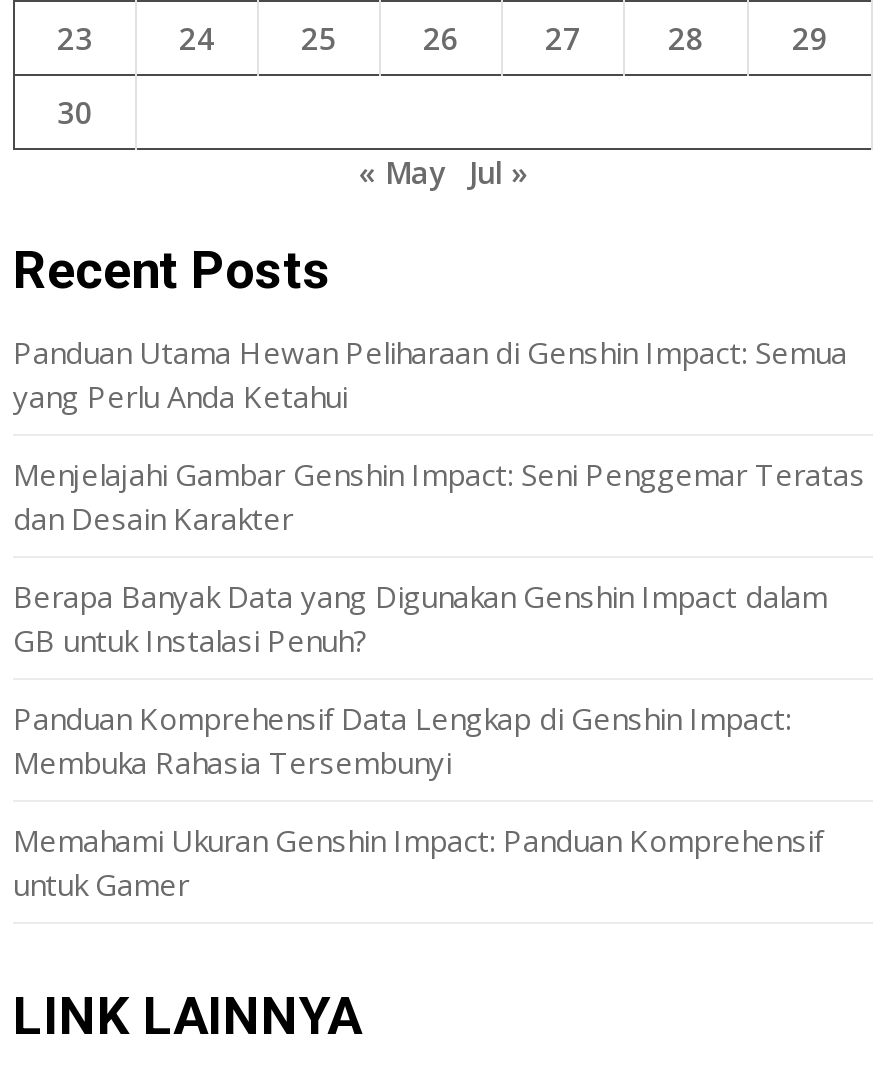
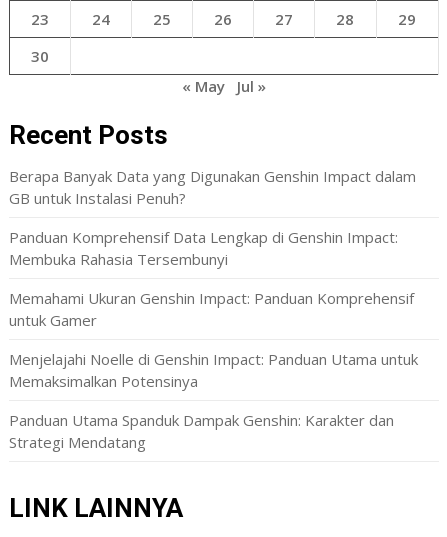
[13,332,865,538] Panduan Utama Hewan Peliharaan di Genshin Impact: Semua | yang Perlu Anda Ketahui | Menjelajahi Gambar Genshin Impact: Seni Penggemar Teratas | dan Desain Karakter -> none
moved [13,576,827,904] -> [9,166,416,330]: Berapa Banyak Data yang Digunakan Genshin Impact dalam | GB untuk Instalasi Penuh? | Panduan Komprehensif Data Lengkap di Genshin Impact: | Membuka Rahasia Tersembunyi | Memahami Ukuran Genshin Impact: Panduan Komprehensif | untuk Gamer
none -> [9,349,418,452] Menjelajahi Noelle di Genshin Impact: Panduan Utama untuk | Memaksimalkan Potensinya | Panduan Utama Spanduk Dampak Genshin: Karakter dan | Strategi Mendatang

